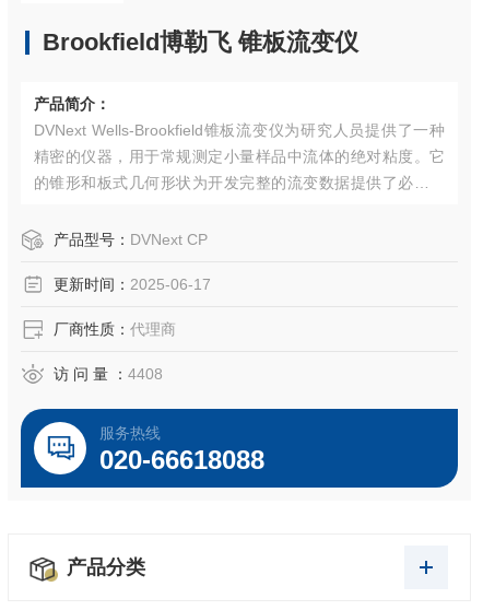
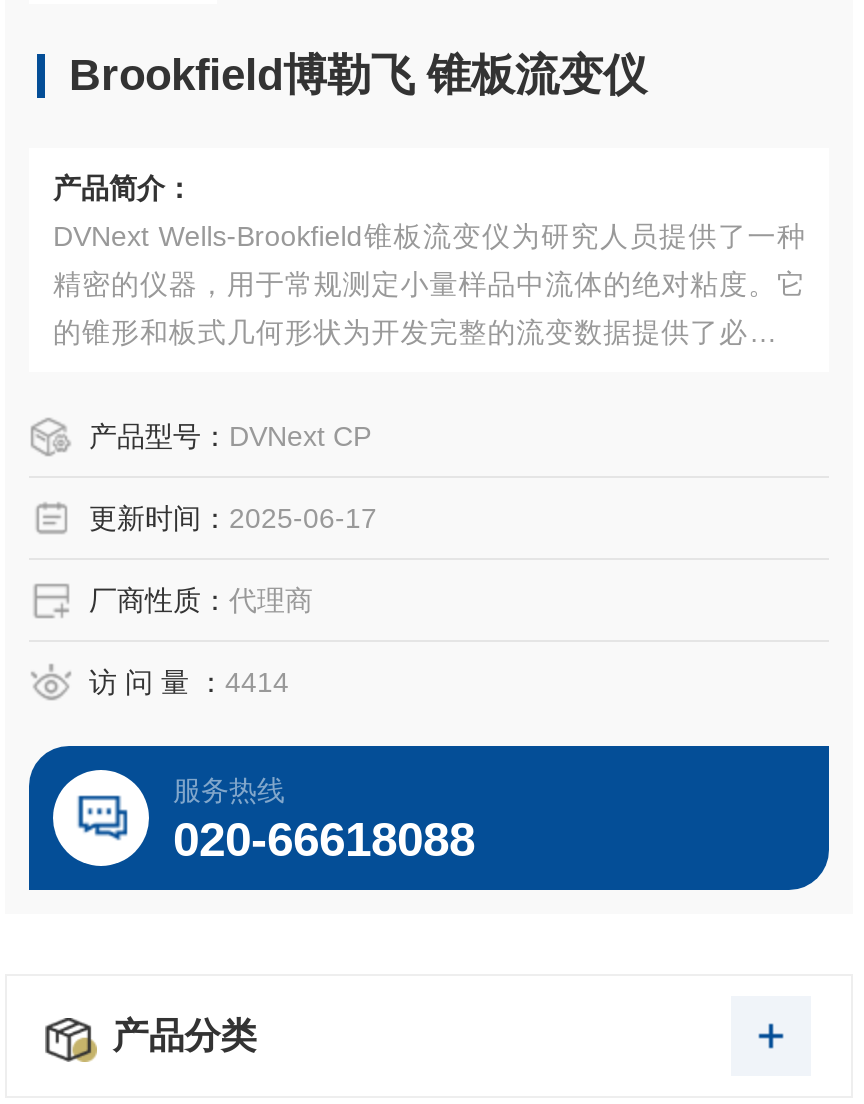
[54,365,163,383] 访 问 量 ：4408 -> [89,666,289,698] 访 问 量 ：4414

